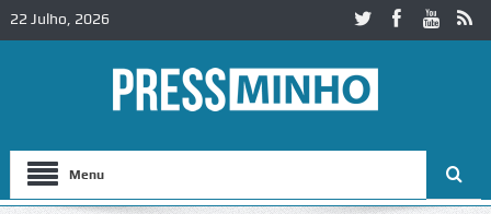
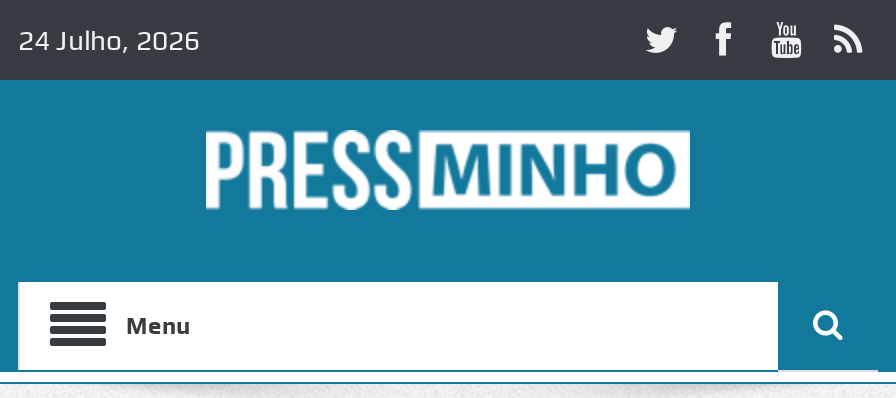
[10,10,110,27] 22 Julho, 2026 -> [18,24,200,56] 24 Julho, 2026

